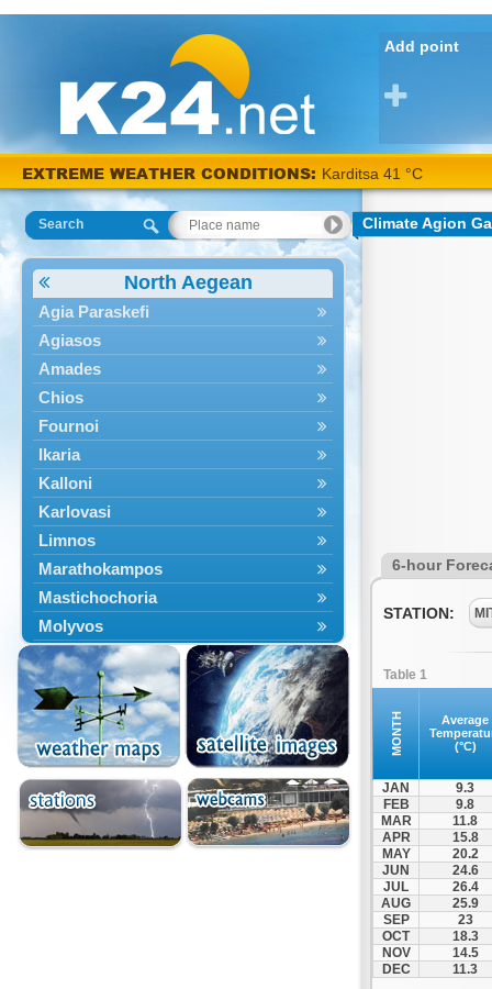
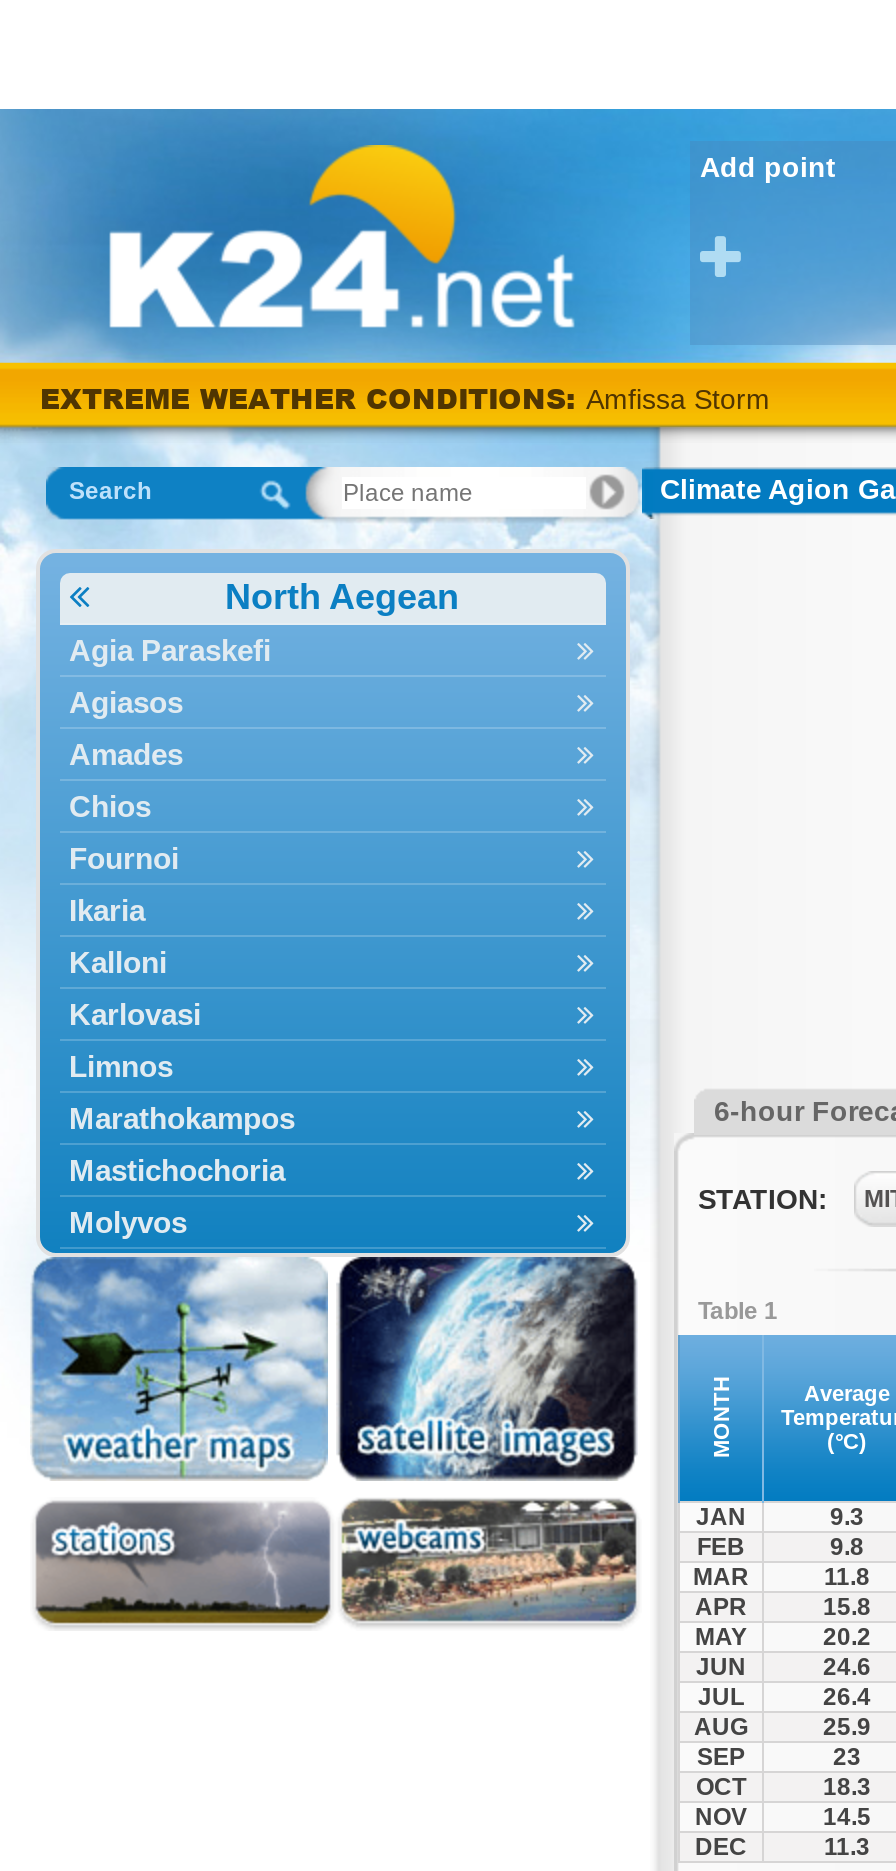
[22,163,423,184] EXTREME WEATHER CONDITIONS: Karditsa 41 °C -> [40,379,738,417] EXTREME WEATHER CONDITIONS: Volos Storm

